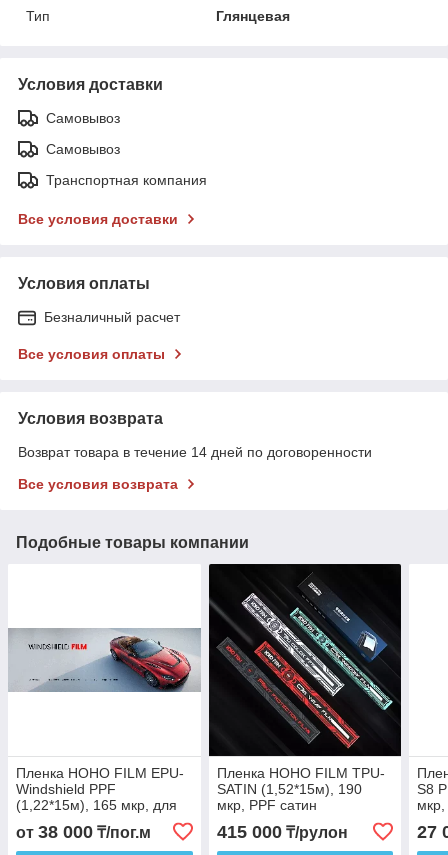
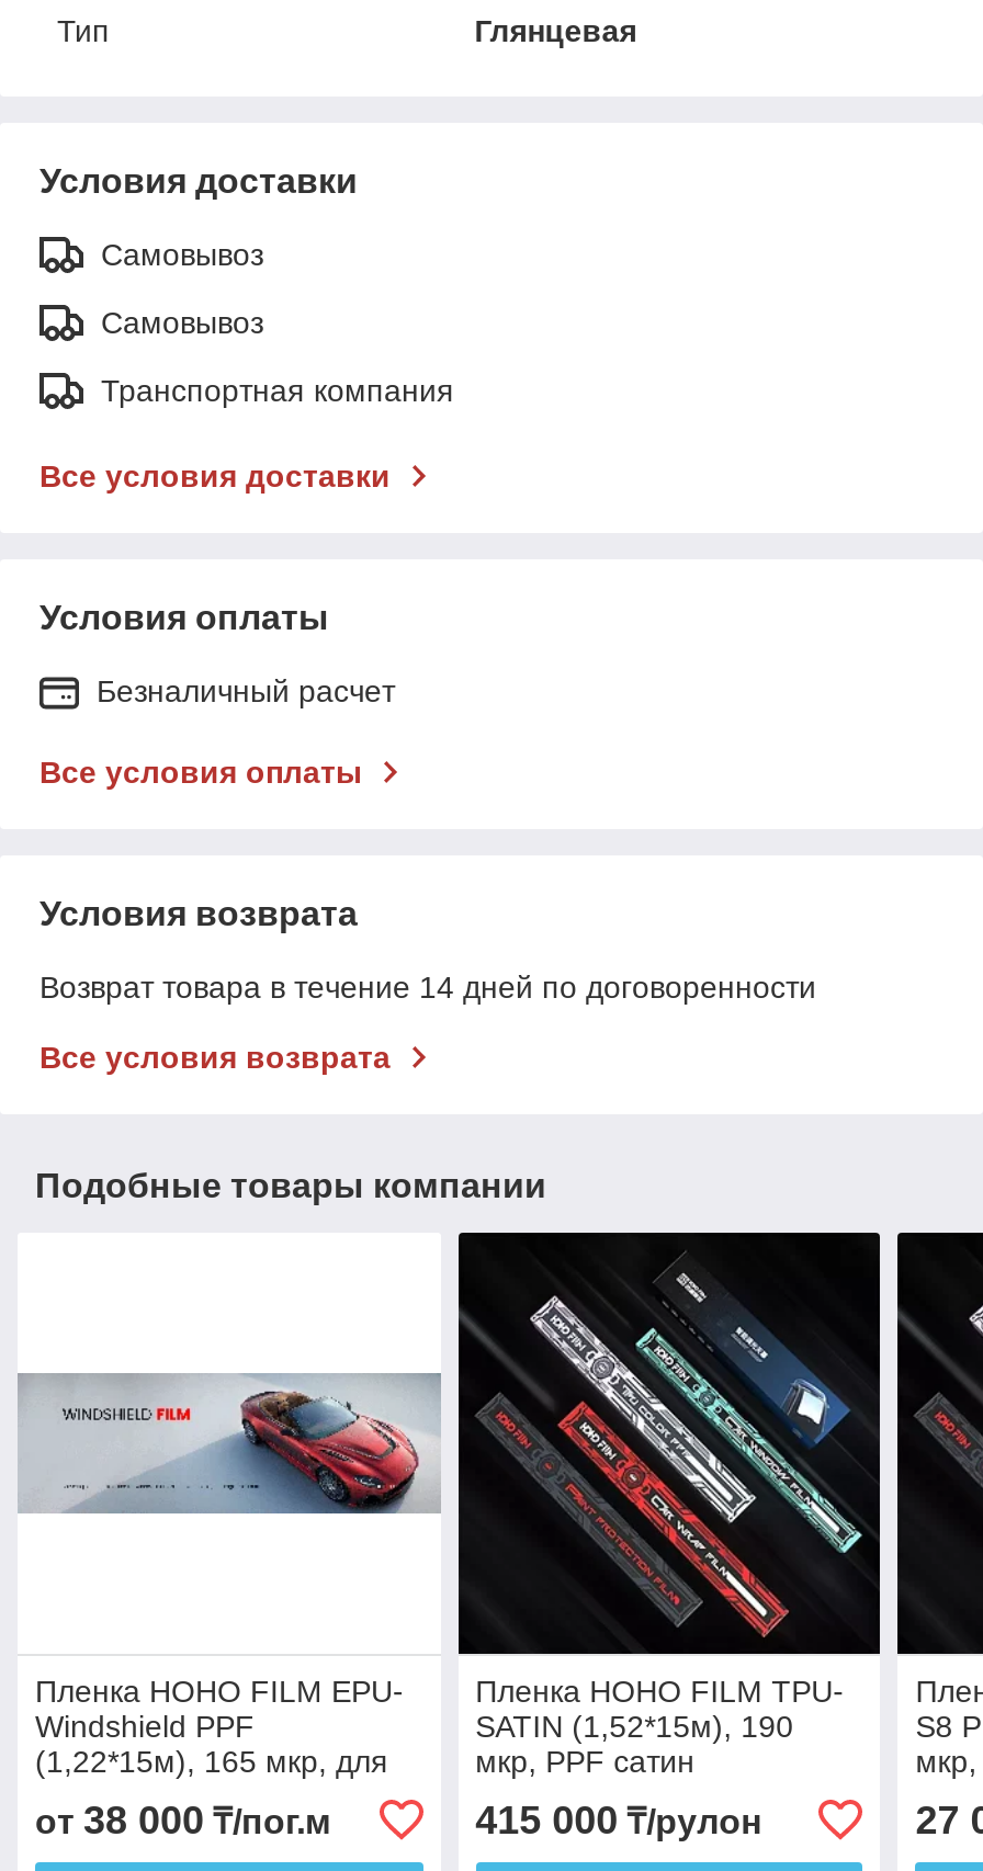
none -> [895,1231,976,1656] [image]

